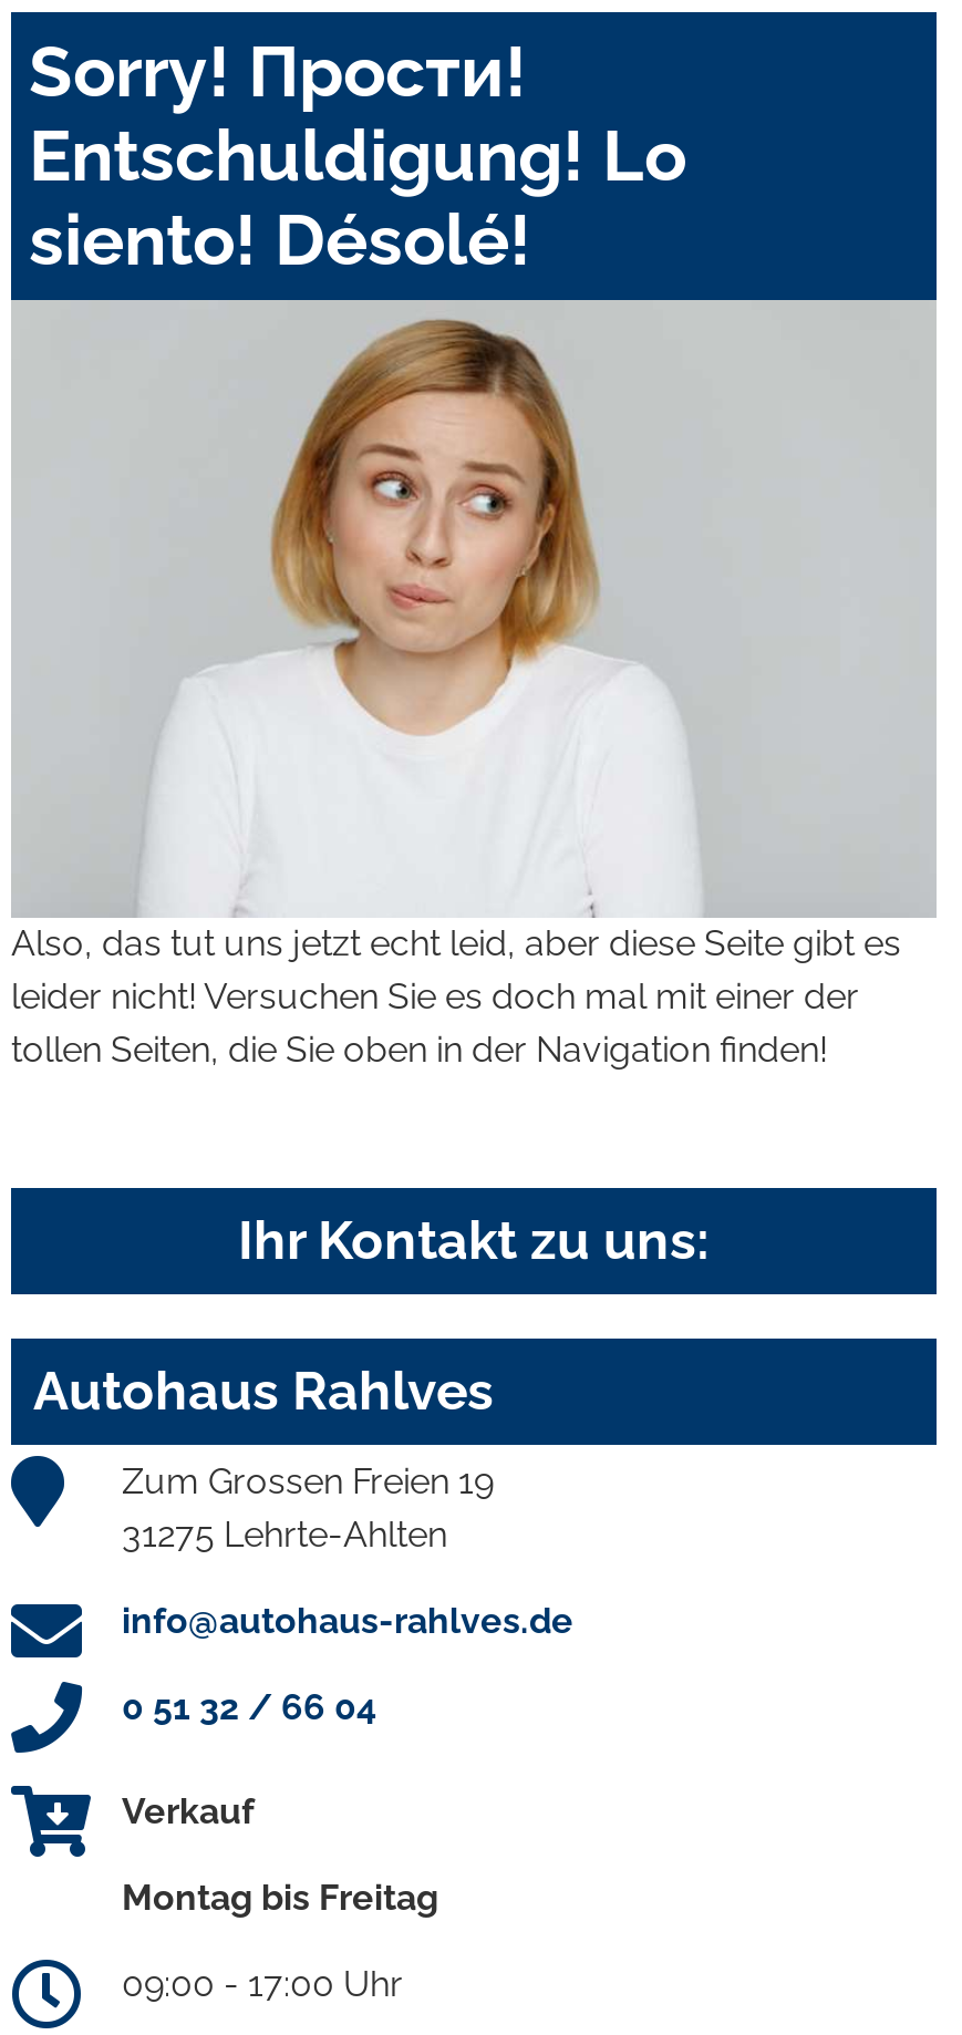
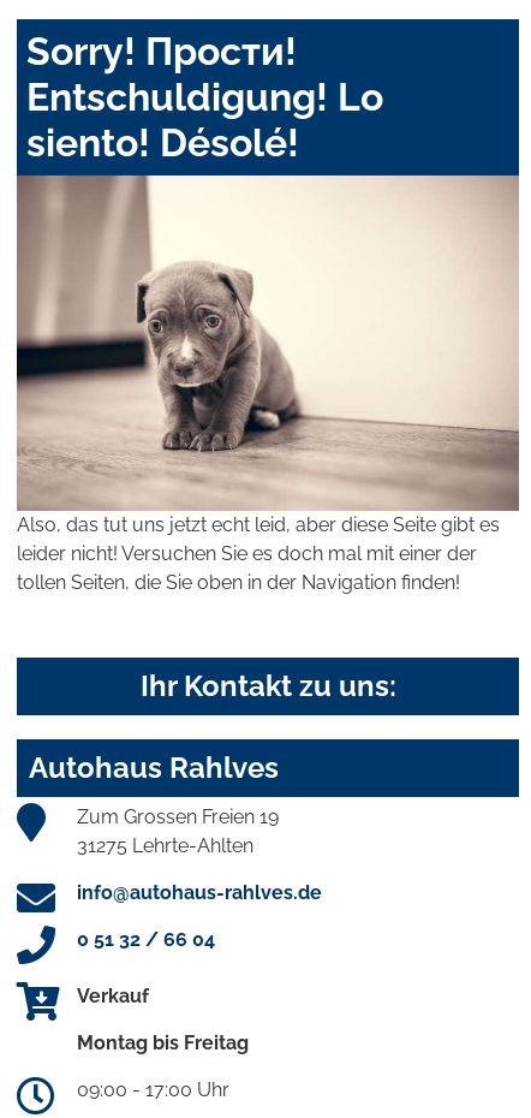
[11,298,934,916] [image] -> [16,176,519,511] [image]

